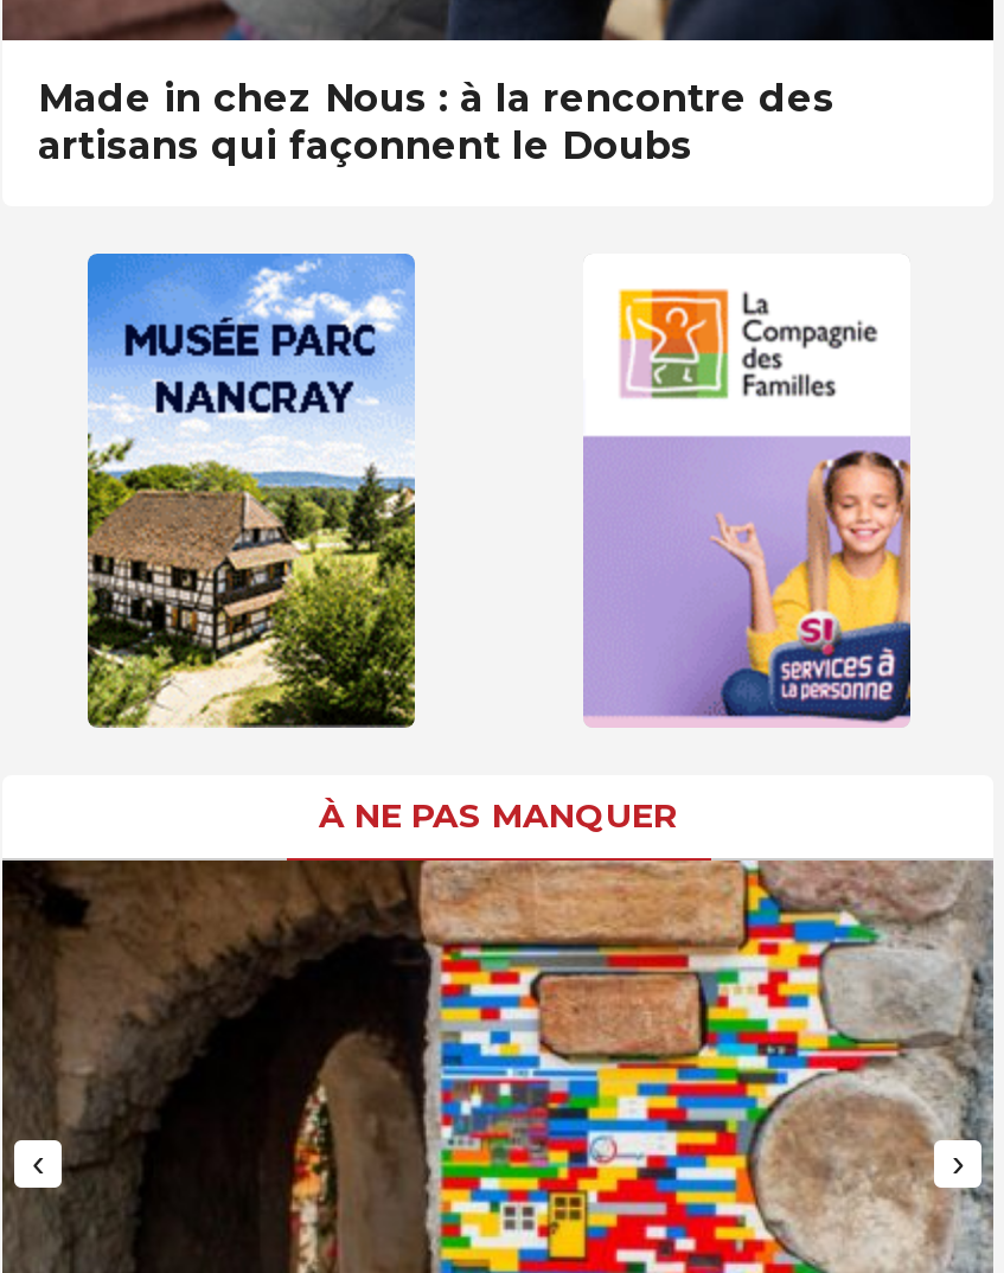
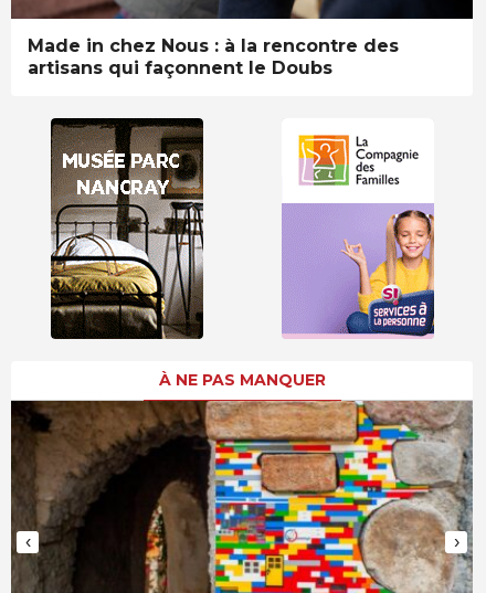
[85,251,417,730] [image] -> [50,117,204,340] [image]

